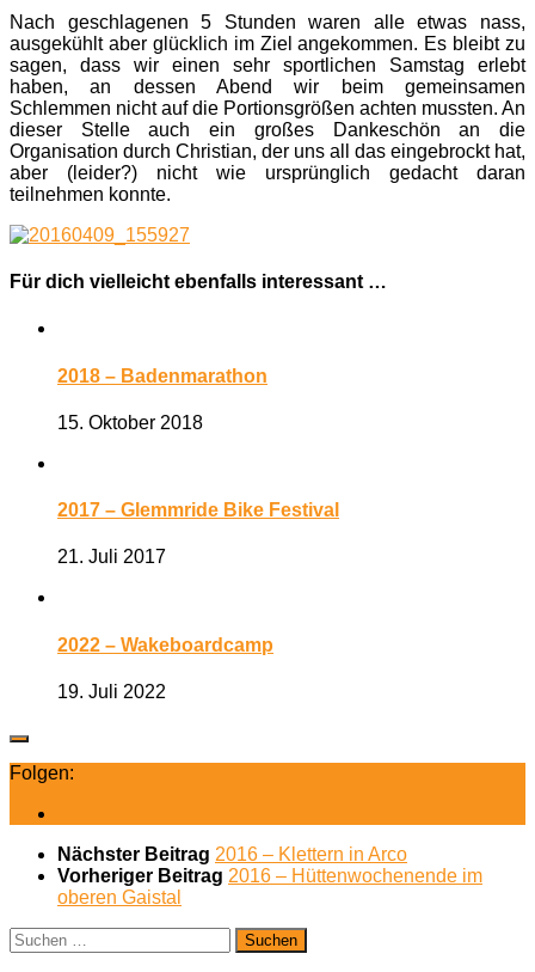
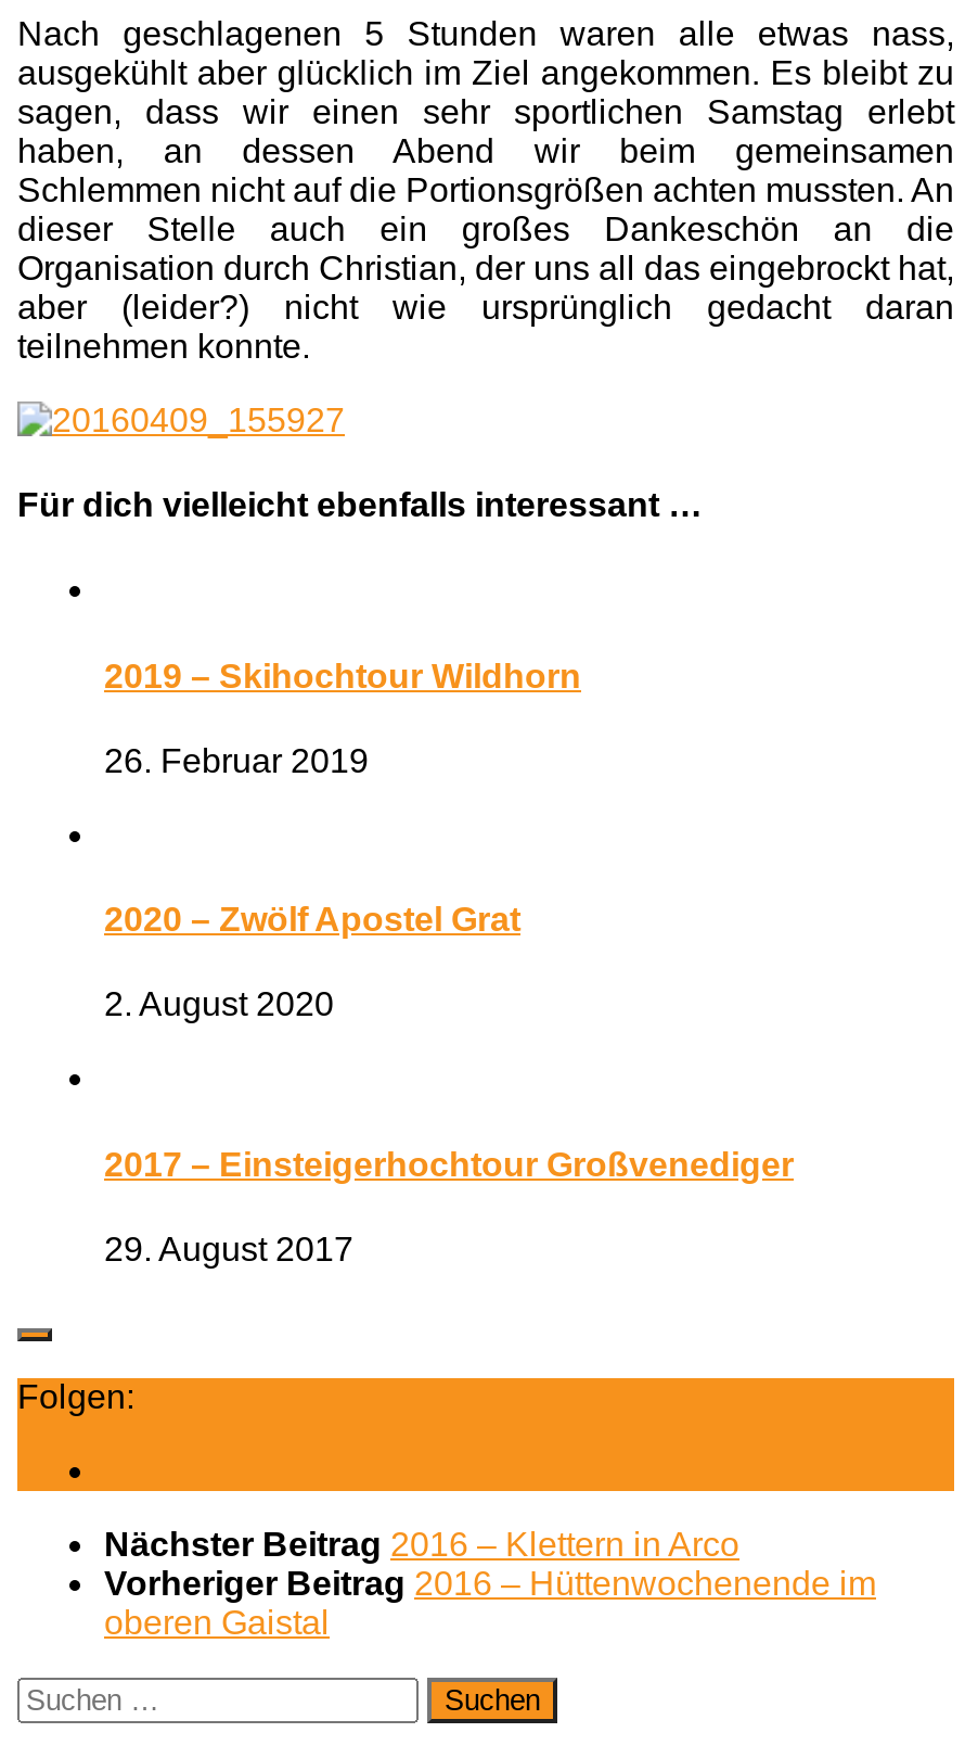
[57,365,267,386] 2018 – Badenmarathon -> [104,657,581,694] 2019 – Skihochtour Wildhorn
[57,412,203,433] 15. Oktober 2018 -> [104,742,369,779] 26. Februar 2019
[57,500,339,520] 2017 – Glemmride Bike Festival -> [104,901,520,938] 2020 – Zwölf Apostel Grat
[57,547,166,567] 21. Juli 2017 -> [104,986,334,1023] 2. August 2020
[57,634,273,655] 2022 – Wakeboardcamp -> [104,1145,794,1182] 2017 – Einsteigerhochtour Großvenediger
[57,681,166,702] 19. Juli 2022 -> [104,1230,353,1267] 29. August 2017

